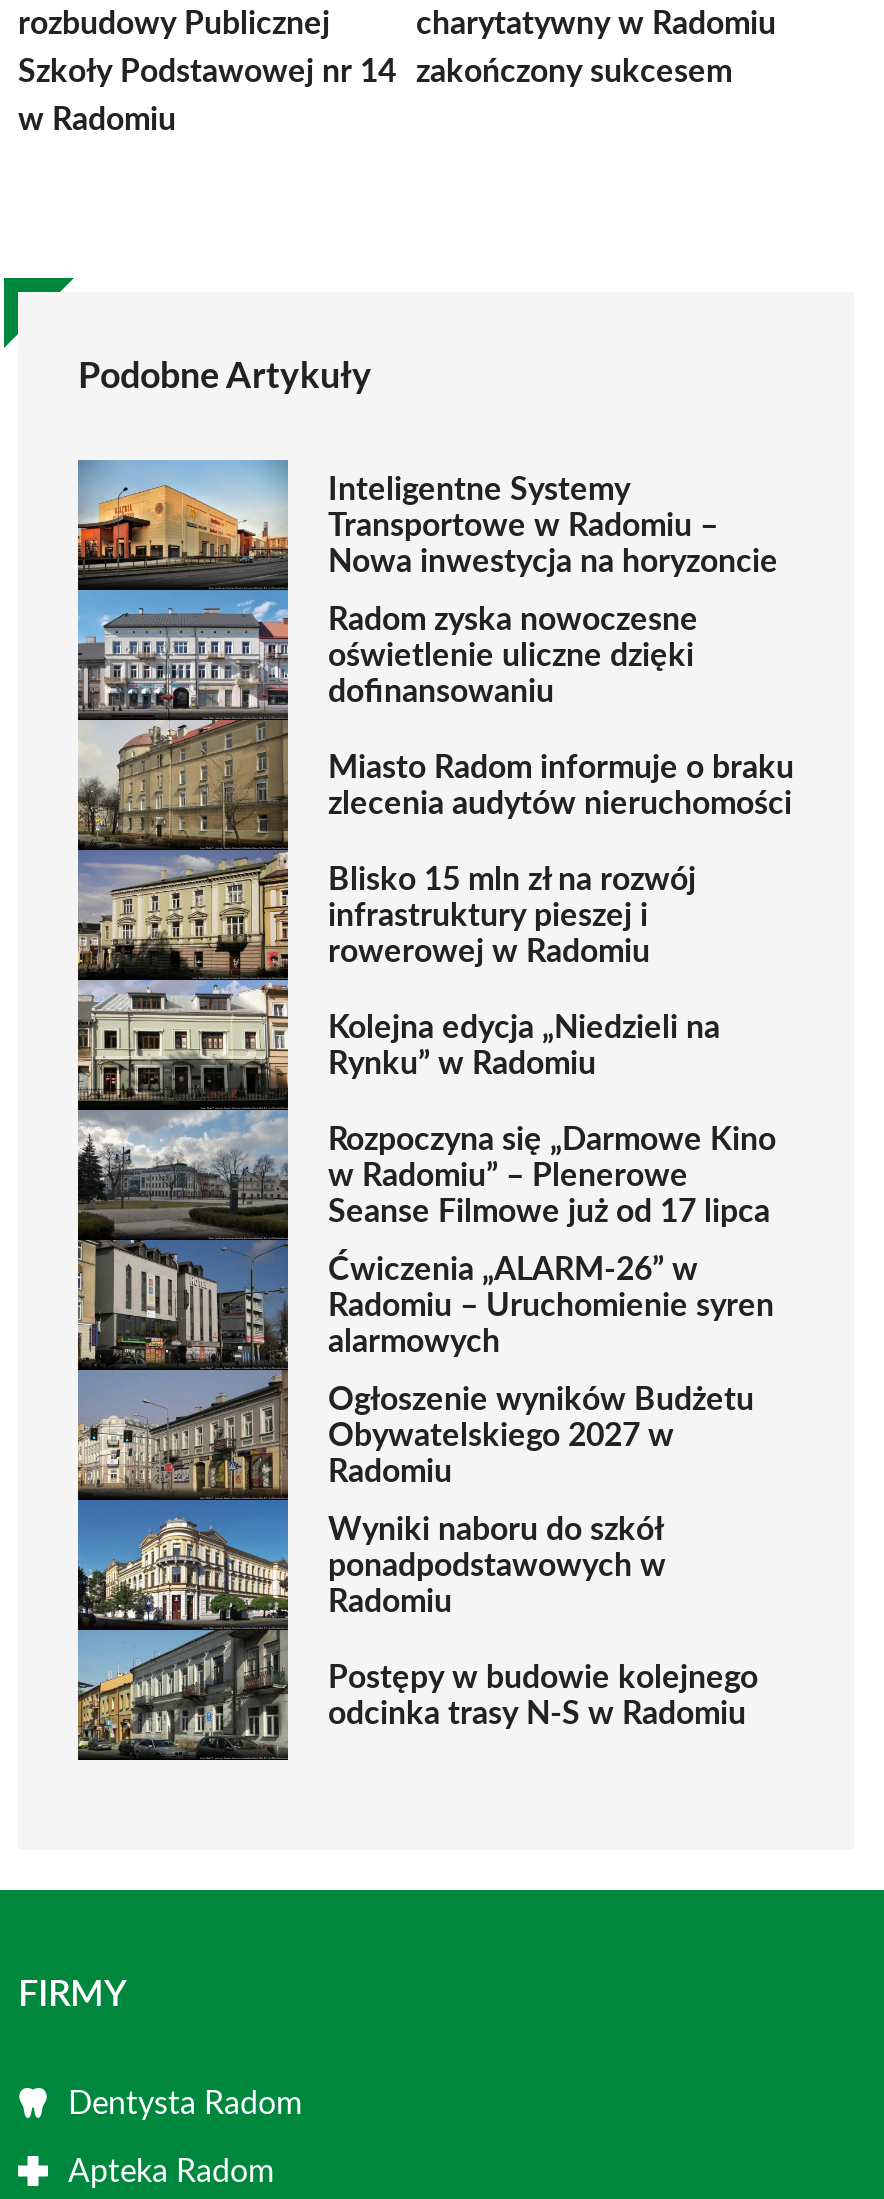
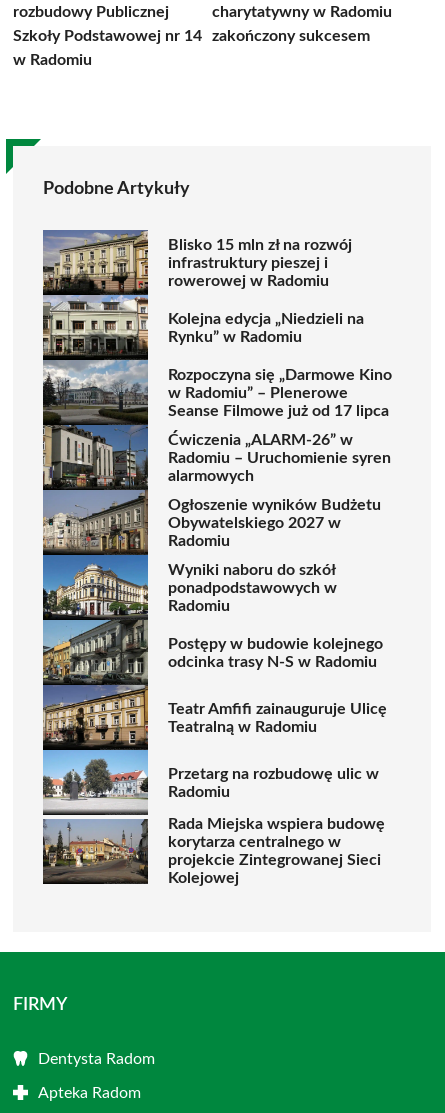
[76,460,794,852] [image] | Inteligentne Systemy | Transportowe w Radomiu – | Nowa inwestycja na horyzoncie | Radom zyska nowoczesne | oświetlenie uliczne dzięki | dofinansowaniu | Miasto Radom informuje o braku | zlecenia audytów nieruchomości -> none
moved [328,863,776,1729] -> [168,236,392,669]: Blisko 15 mln zł na rozwój | infrastruktury pieszej i | rowerowej w Radomiu | ... | Postępy w budowie kolejnego | odcinka trasy N-S w Radomiu
none -> [42,685,387,887] [image] | Teatr Amfifi zainauguruje Ulicę | Teatralną w Radomiu | Przetarg na rozbudowę ulic w | Radomiu | Rada Miejska wspiera budowę | korytarza centralnego w | projekcie Zintegrowanej Sieci | Kolejowej

